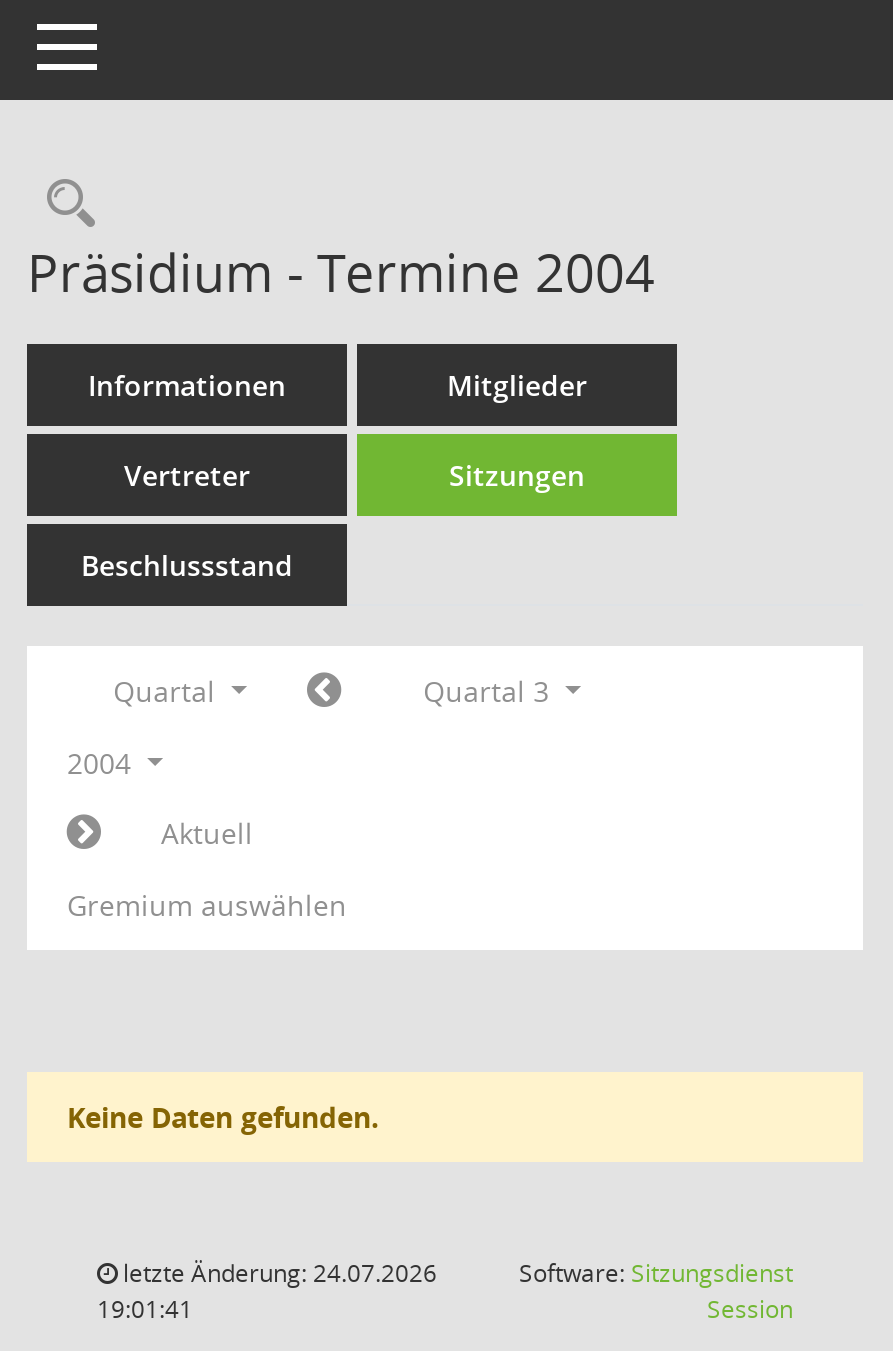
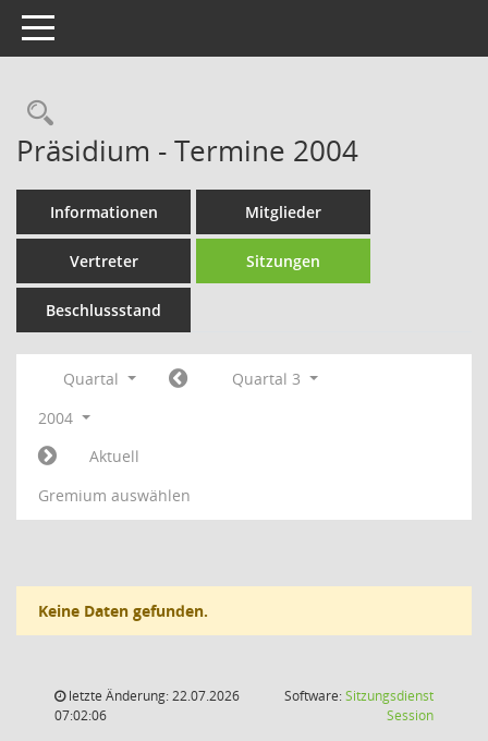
[117,1256,437,1290] letzte Änderung: 24.07.2026 -> [65,687,240,705] letzte Änderung: 22.07.2026
[97,1292,193,1326] 19:01:41 -> [54,706,107,725] 07:02:06

